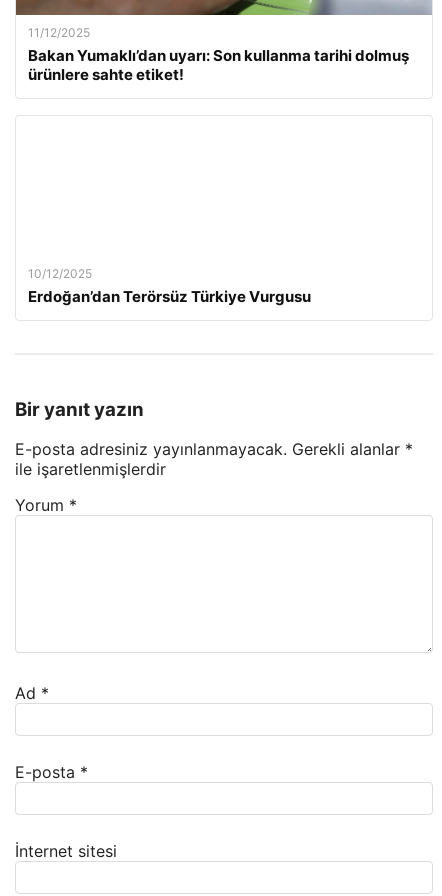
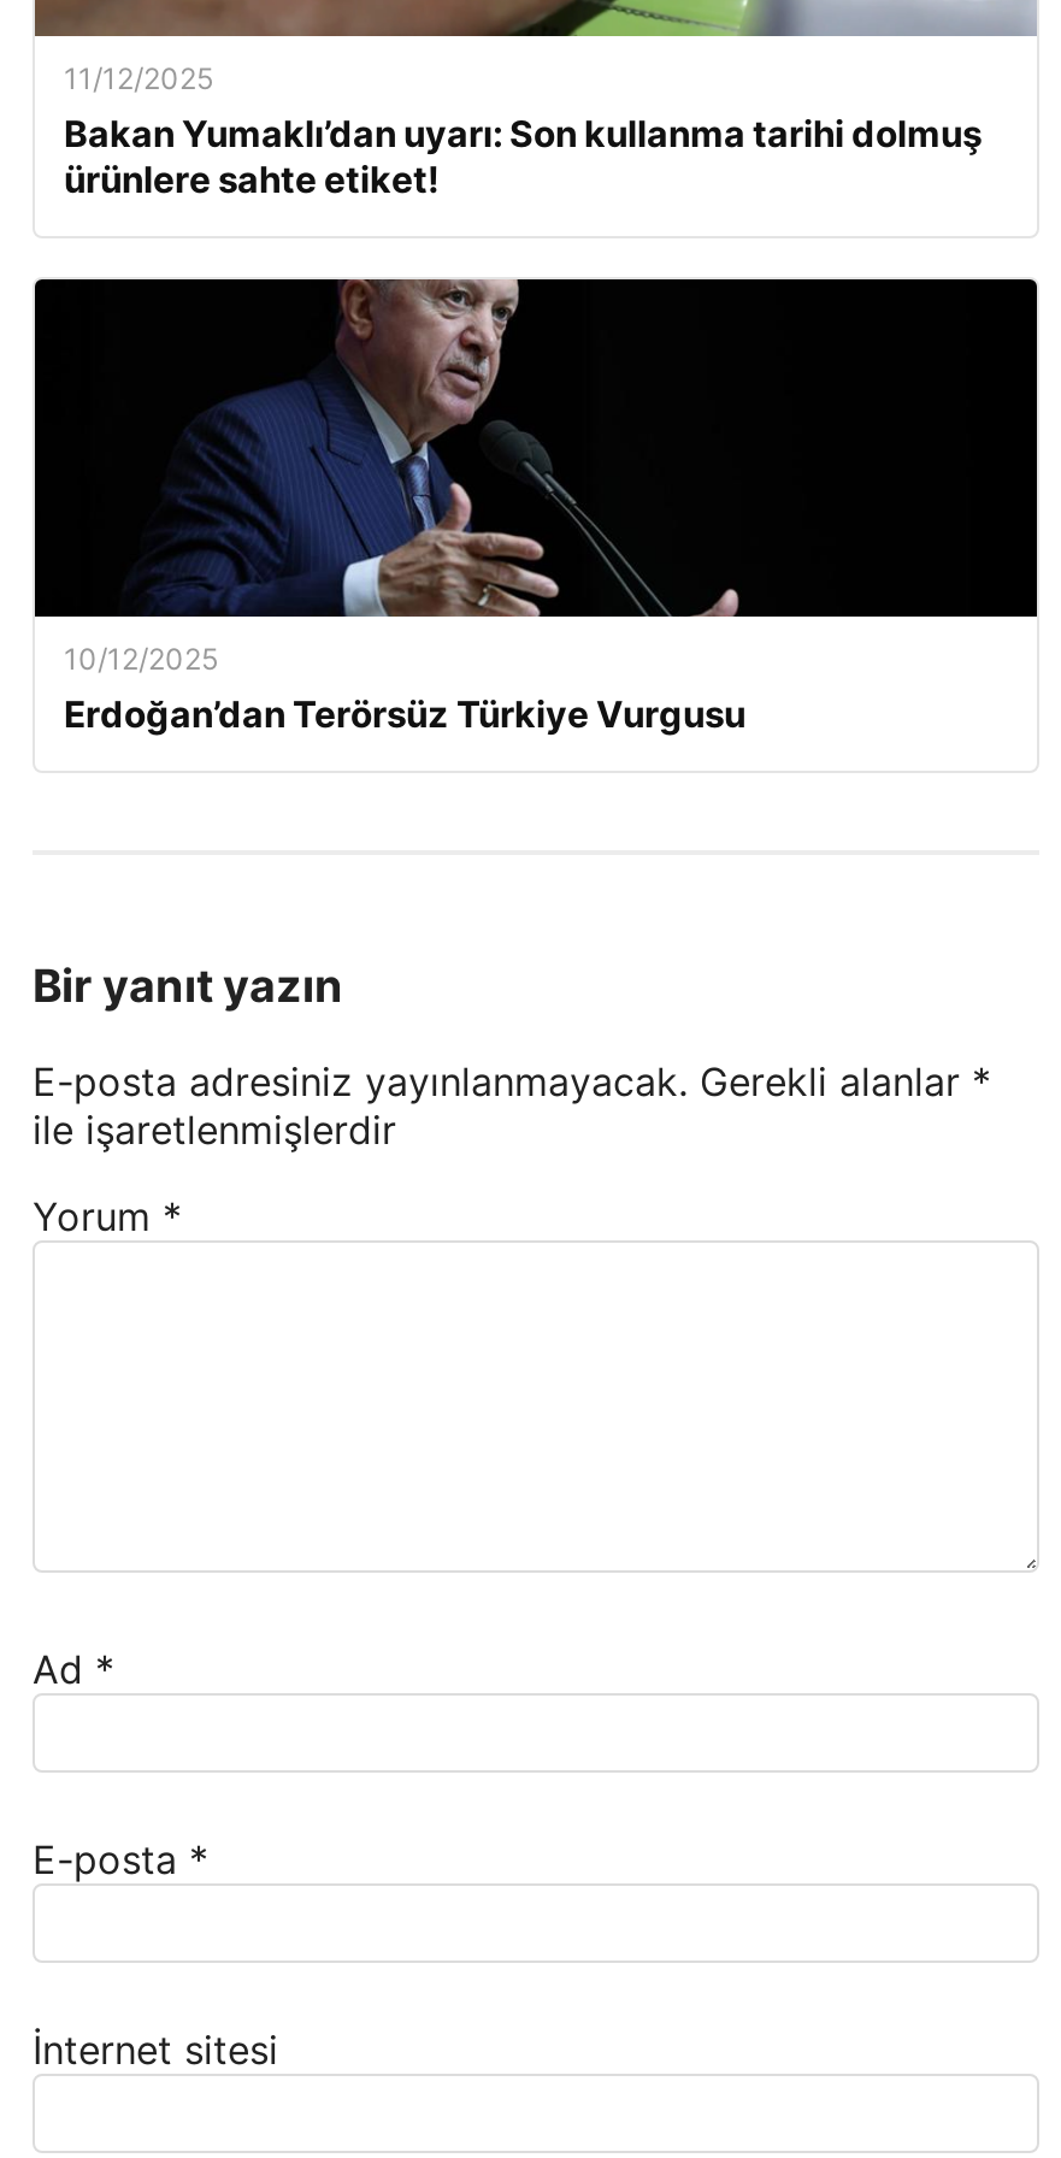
none -> [33,277,1039,619] [image]

